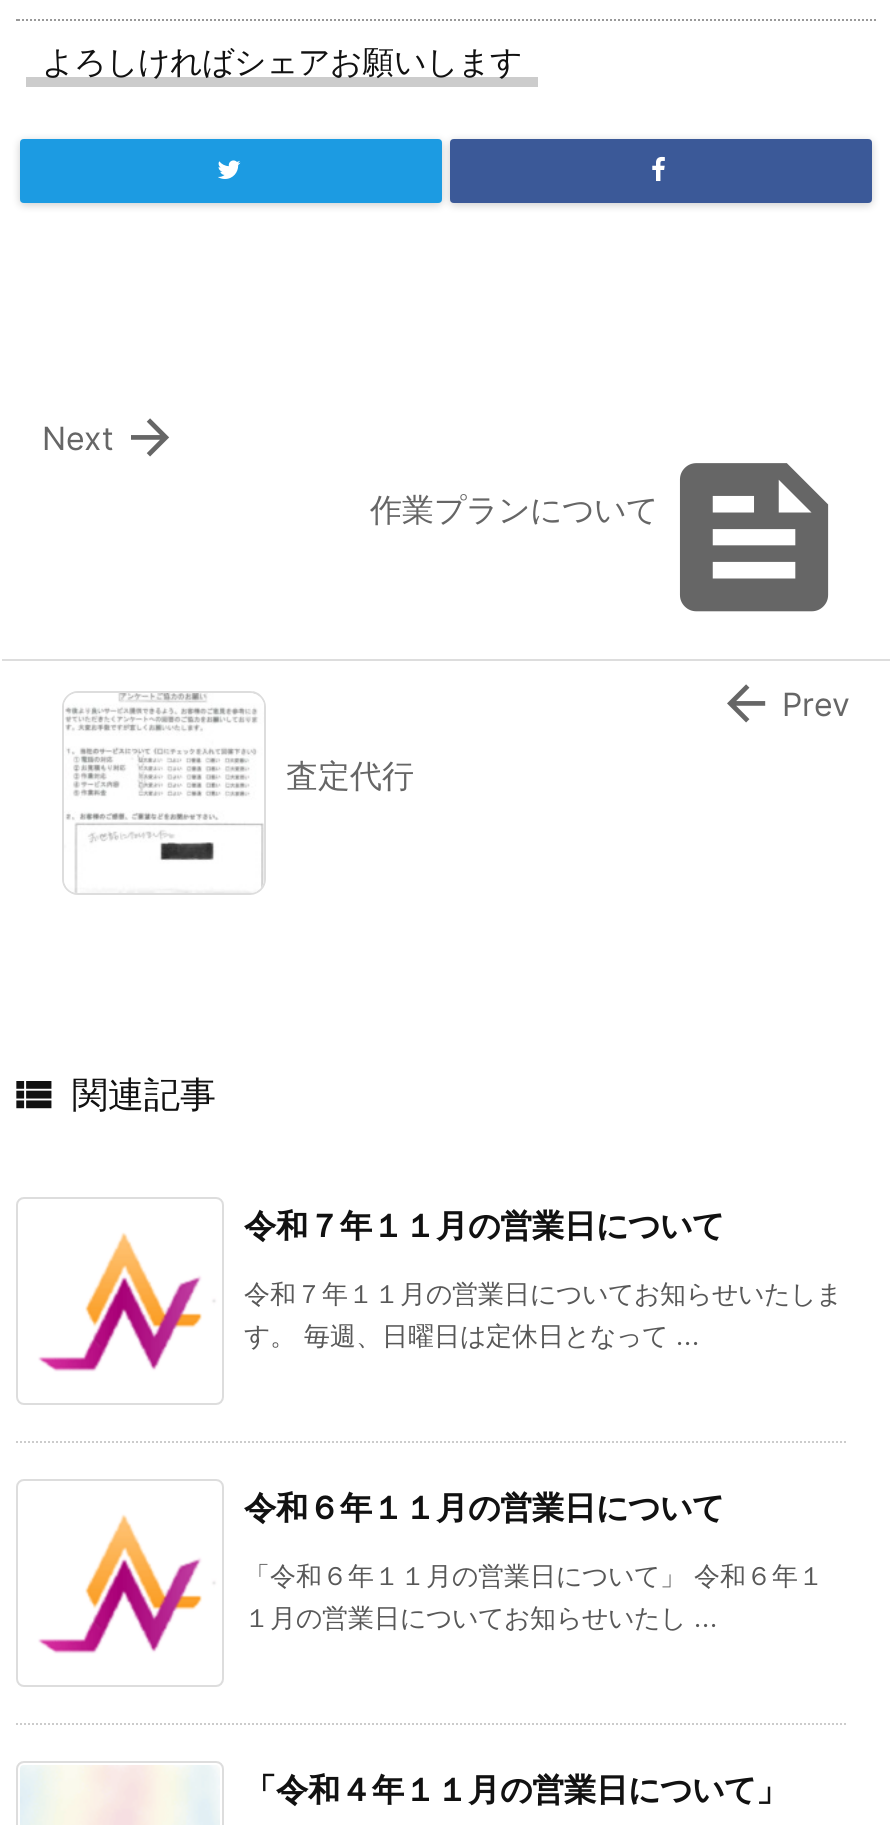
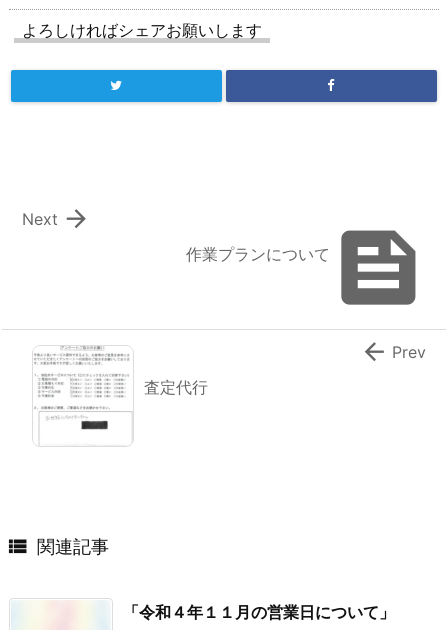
[40,1205,842,1383] [image] | 令和７年１１月の営業日について | 令和７年１１月の営業日についてお知らせいたしま | す。 毎週、日曜日は定休日となって ... -> none
[40,1487,824,1653] [image] | 令和６年１１月の営業日について | 「令和６年１１月の営業日について」 令和６年１ | １月の営業日についてお知らせいたし ... -> none

